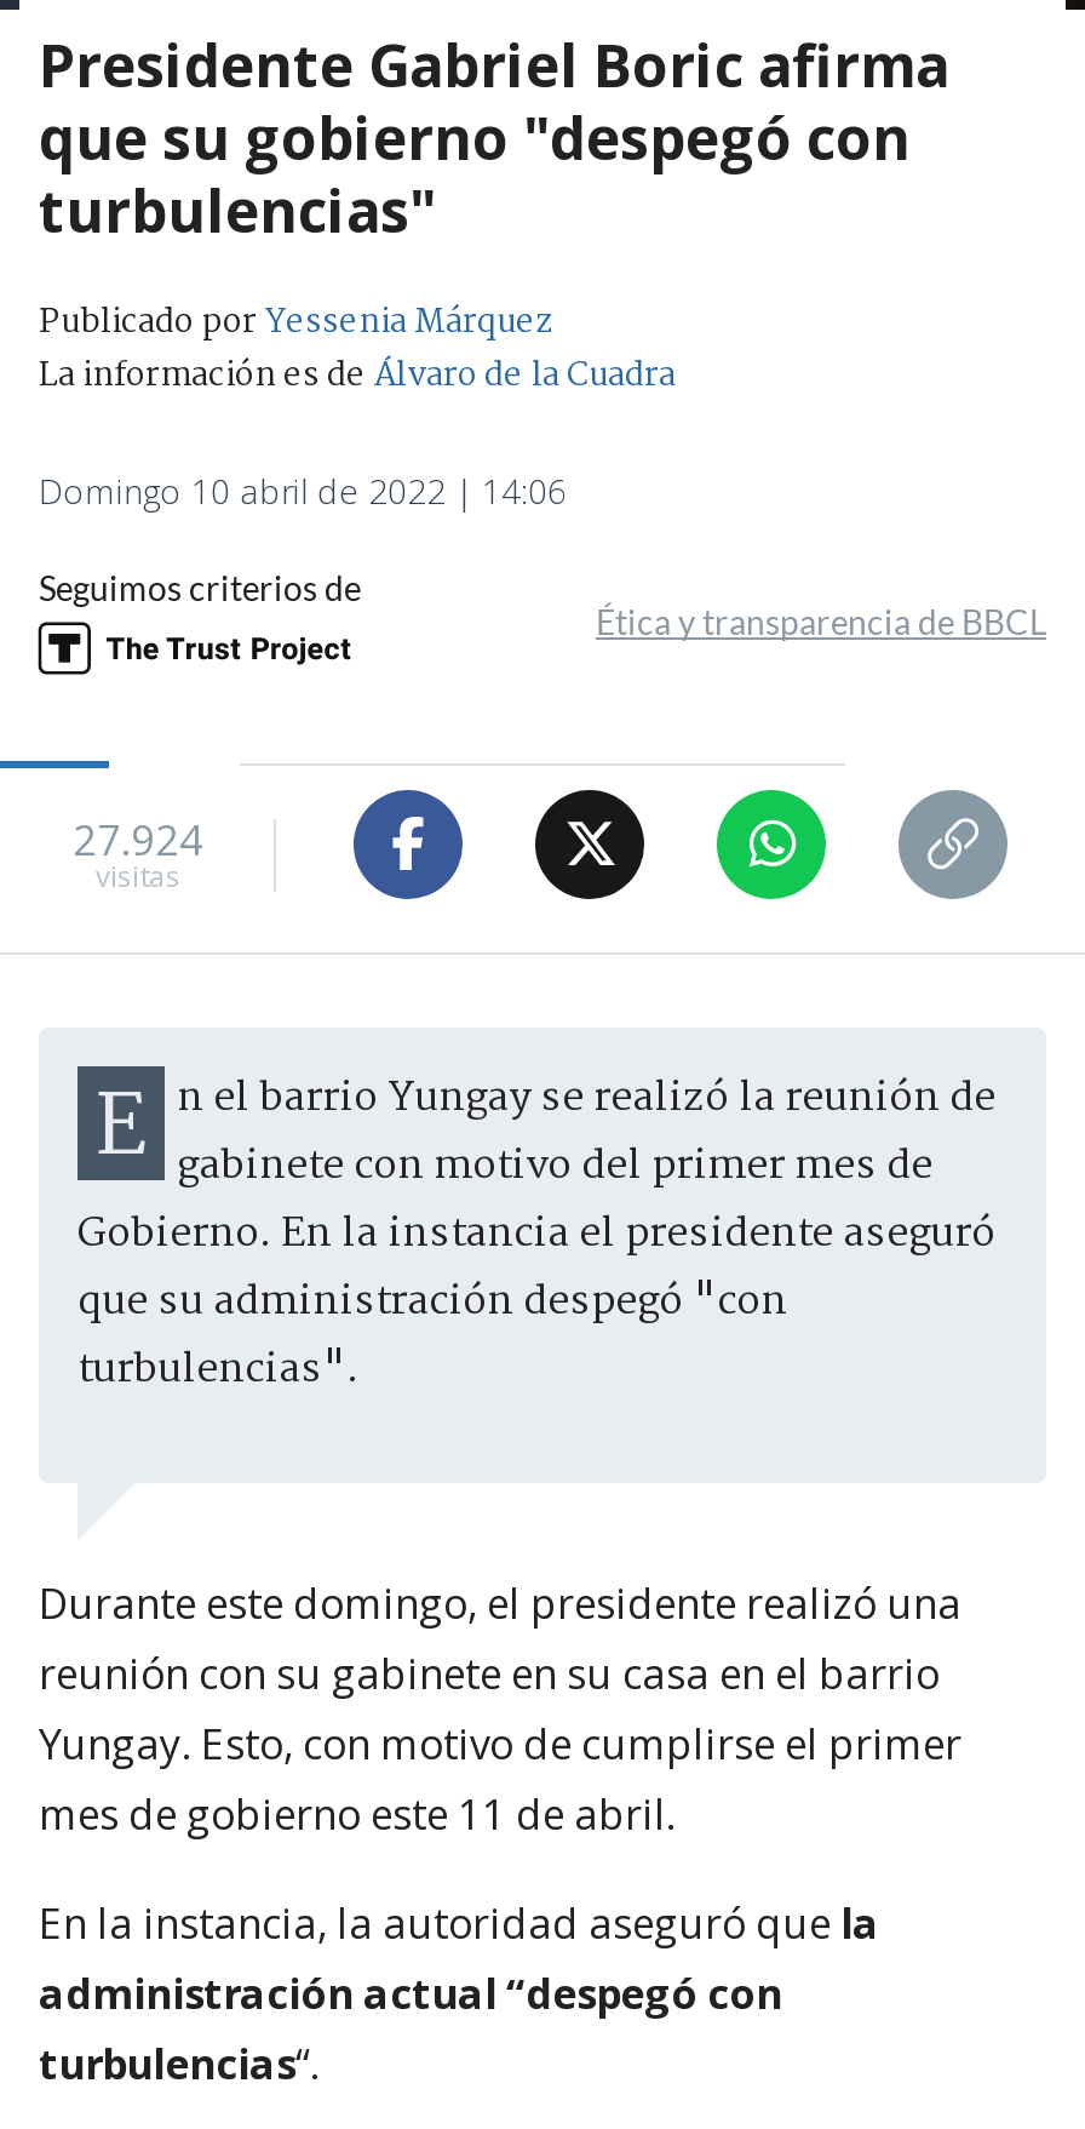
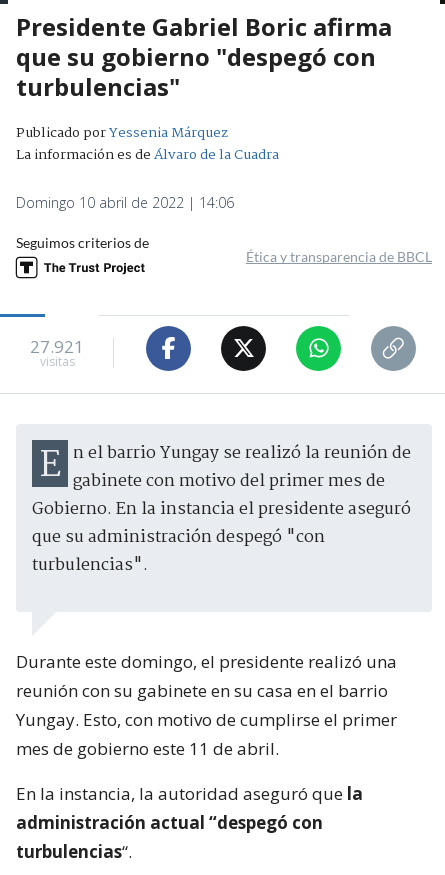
[73,813,203,868] 27.924 -> [30,335,84,358] 27.921

